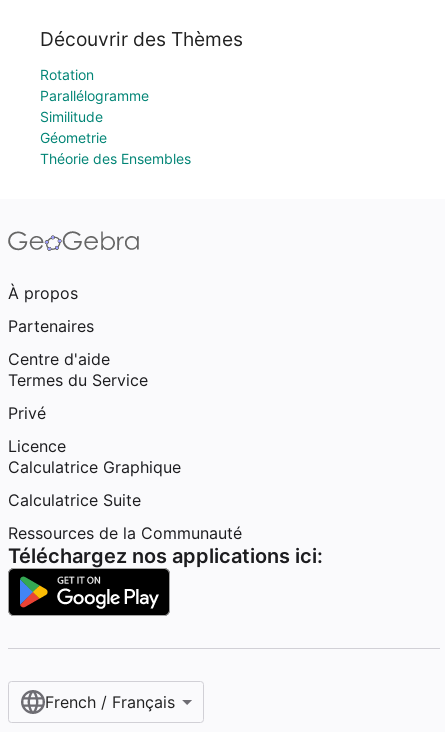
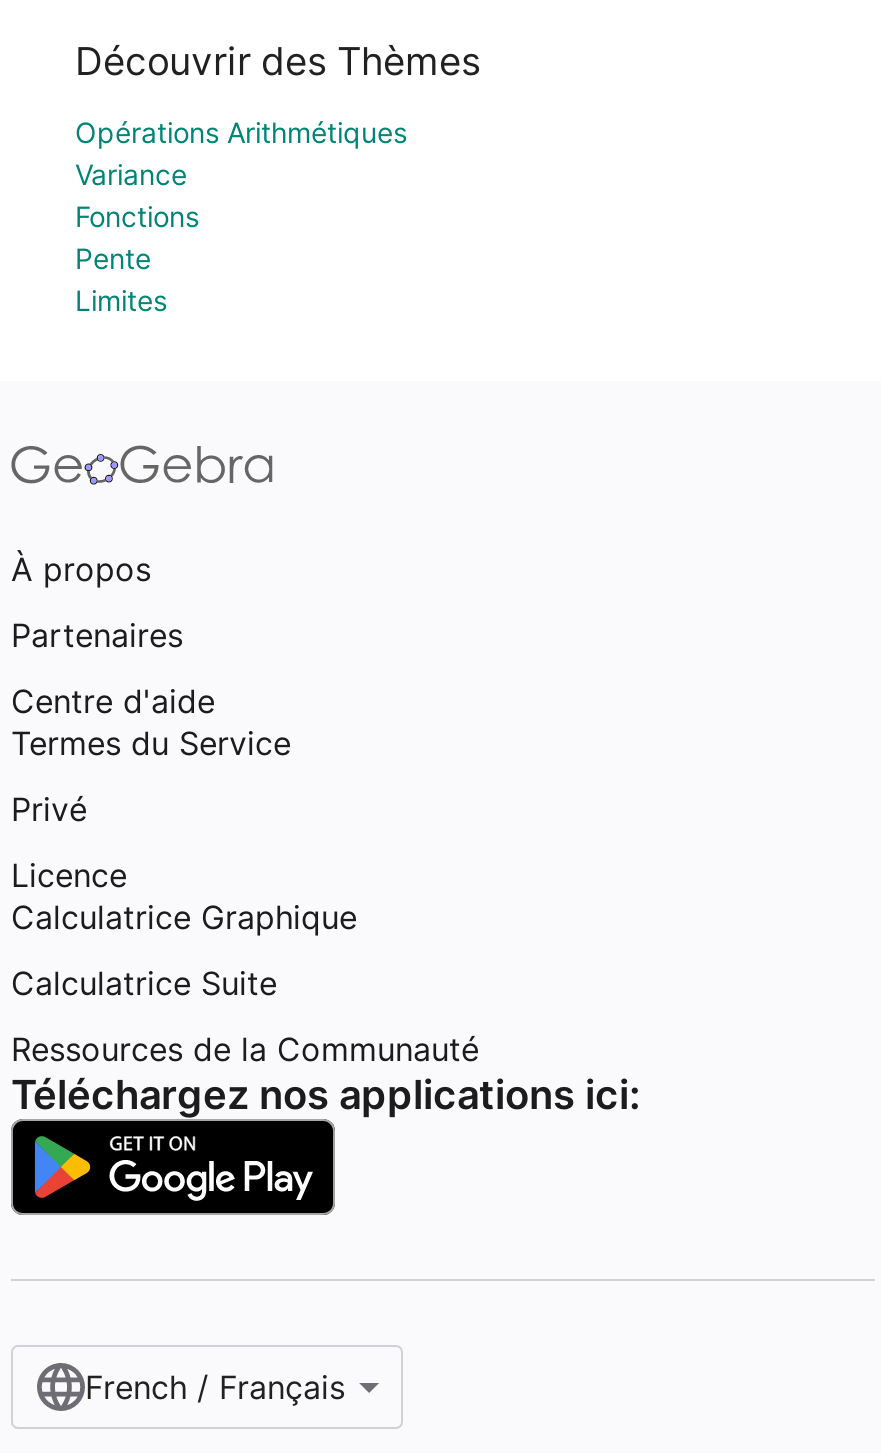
[40,66,191,167] Rotation | Parallélogramme | Similitude | Géometrie | Théorie des Ensembles -> [75,115,407,317] Opérations Arithmétiques | Variance | Fonctions | Pente | Limites

